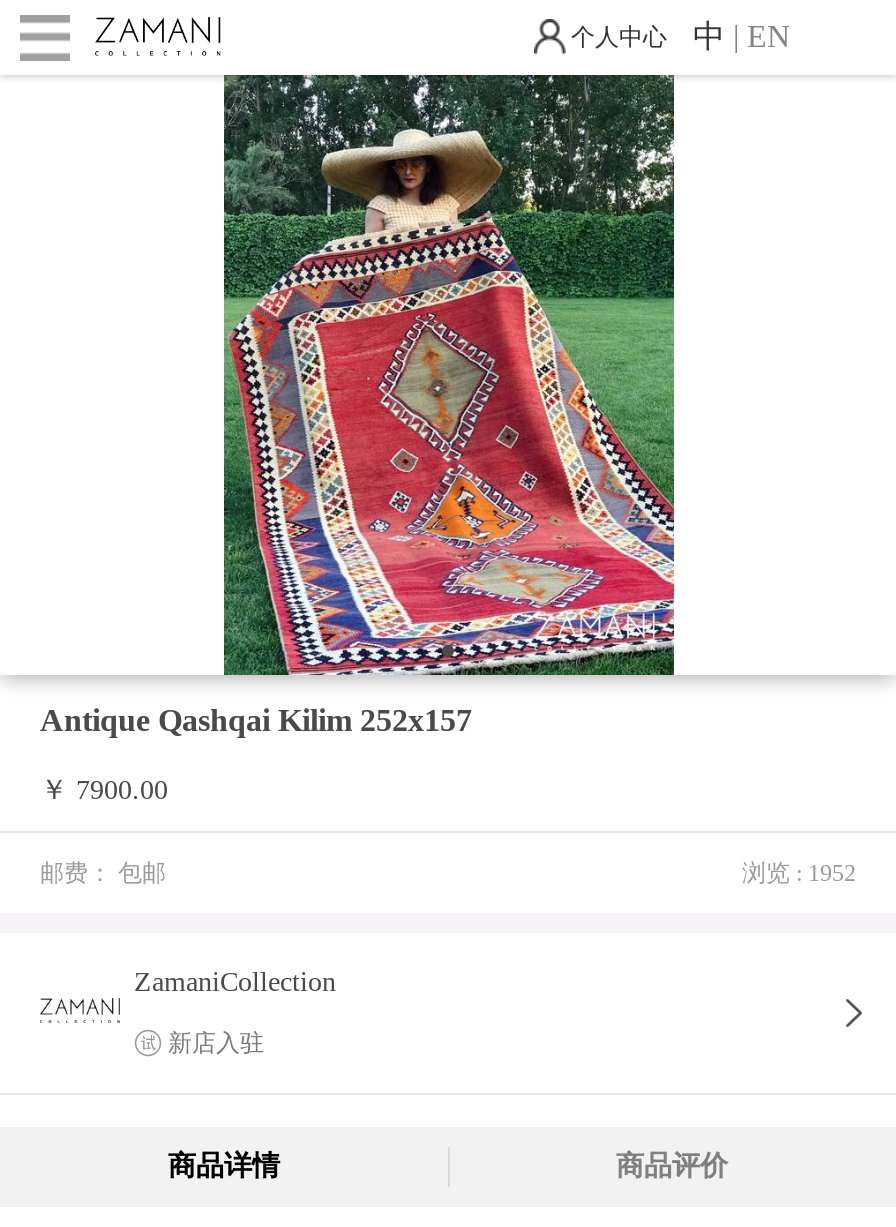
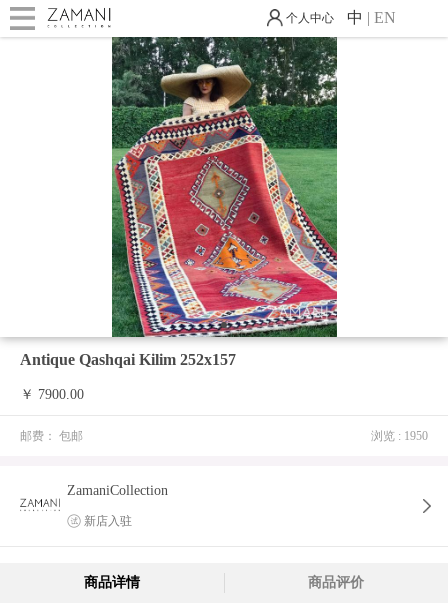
[742,859,856,887] 浏览 : 1952 -> [371,429,428,443] 浏览 : 1950

